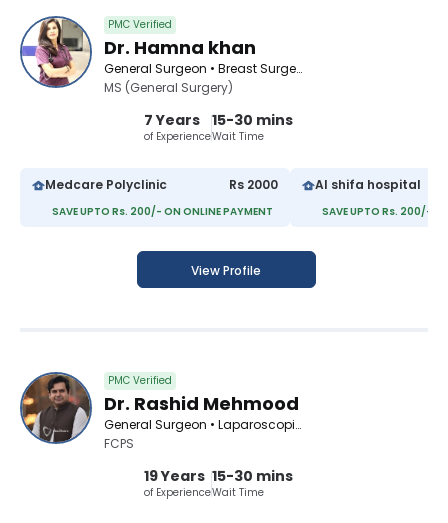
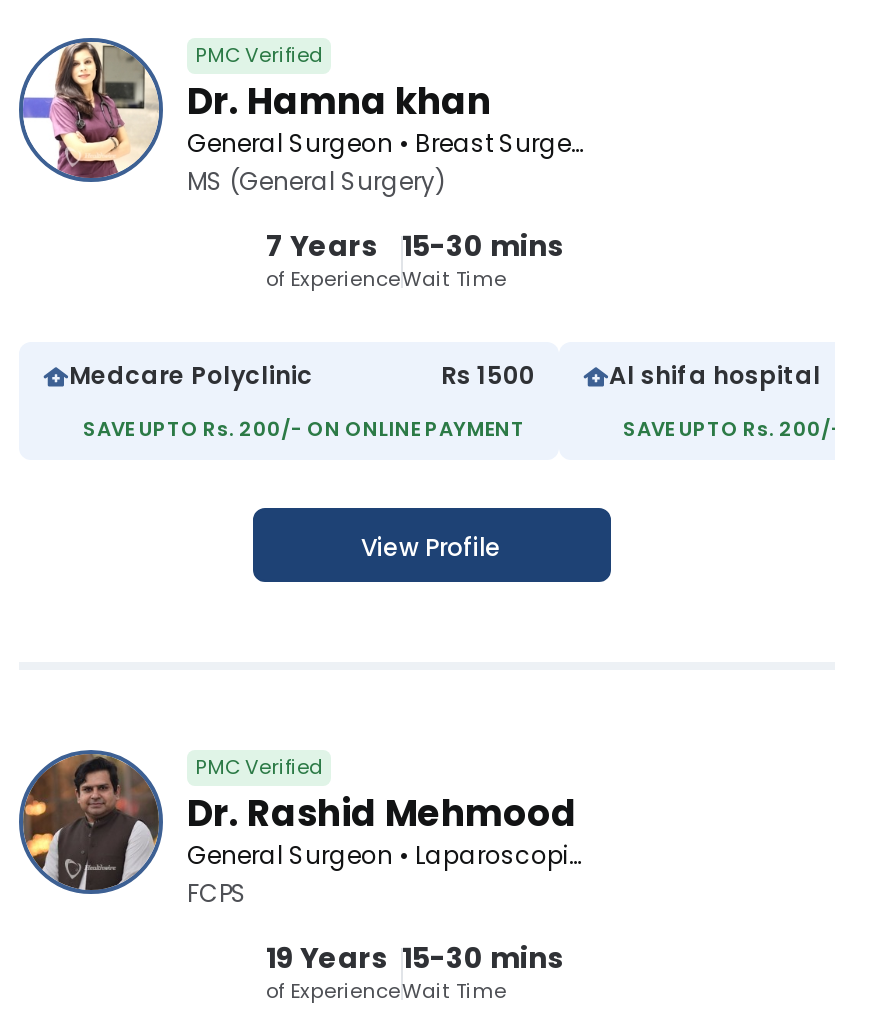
[229,176,278,193] Rs 2000 -> [441,358,535,392] Rs 1500

